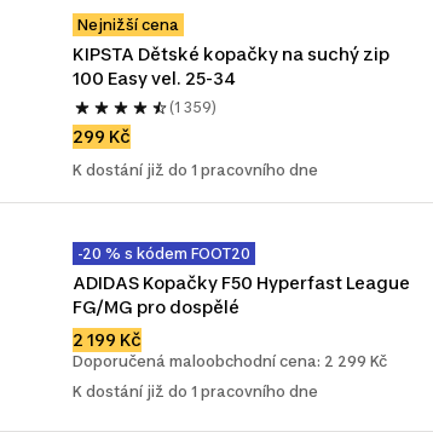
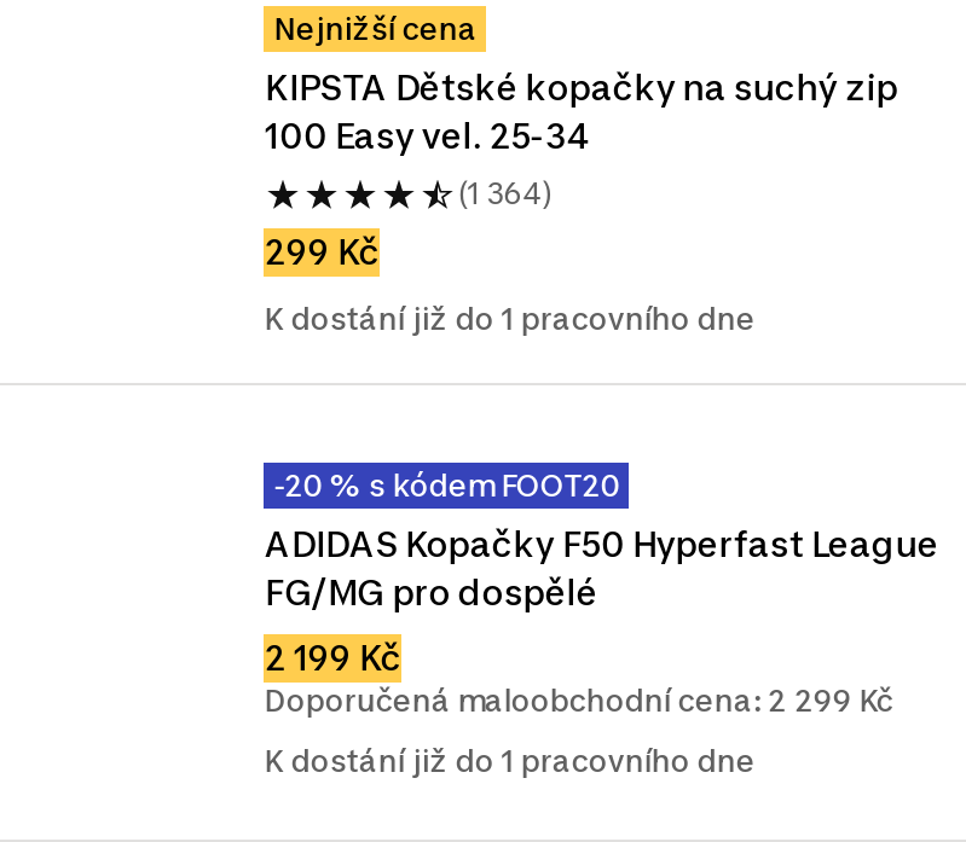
[170,98,217,116] (1 359) -> [458,175,552,211] (1 364)

